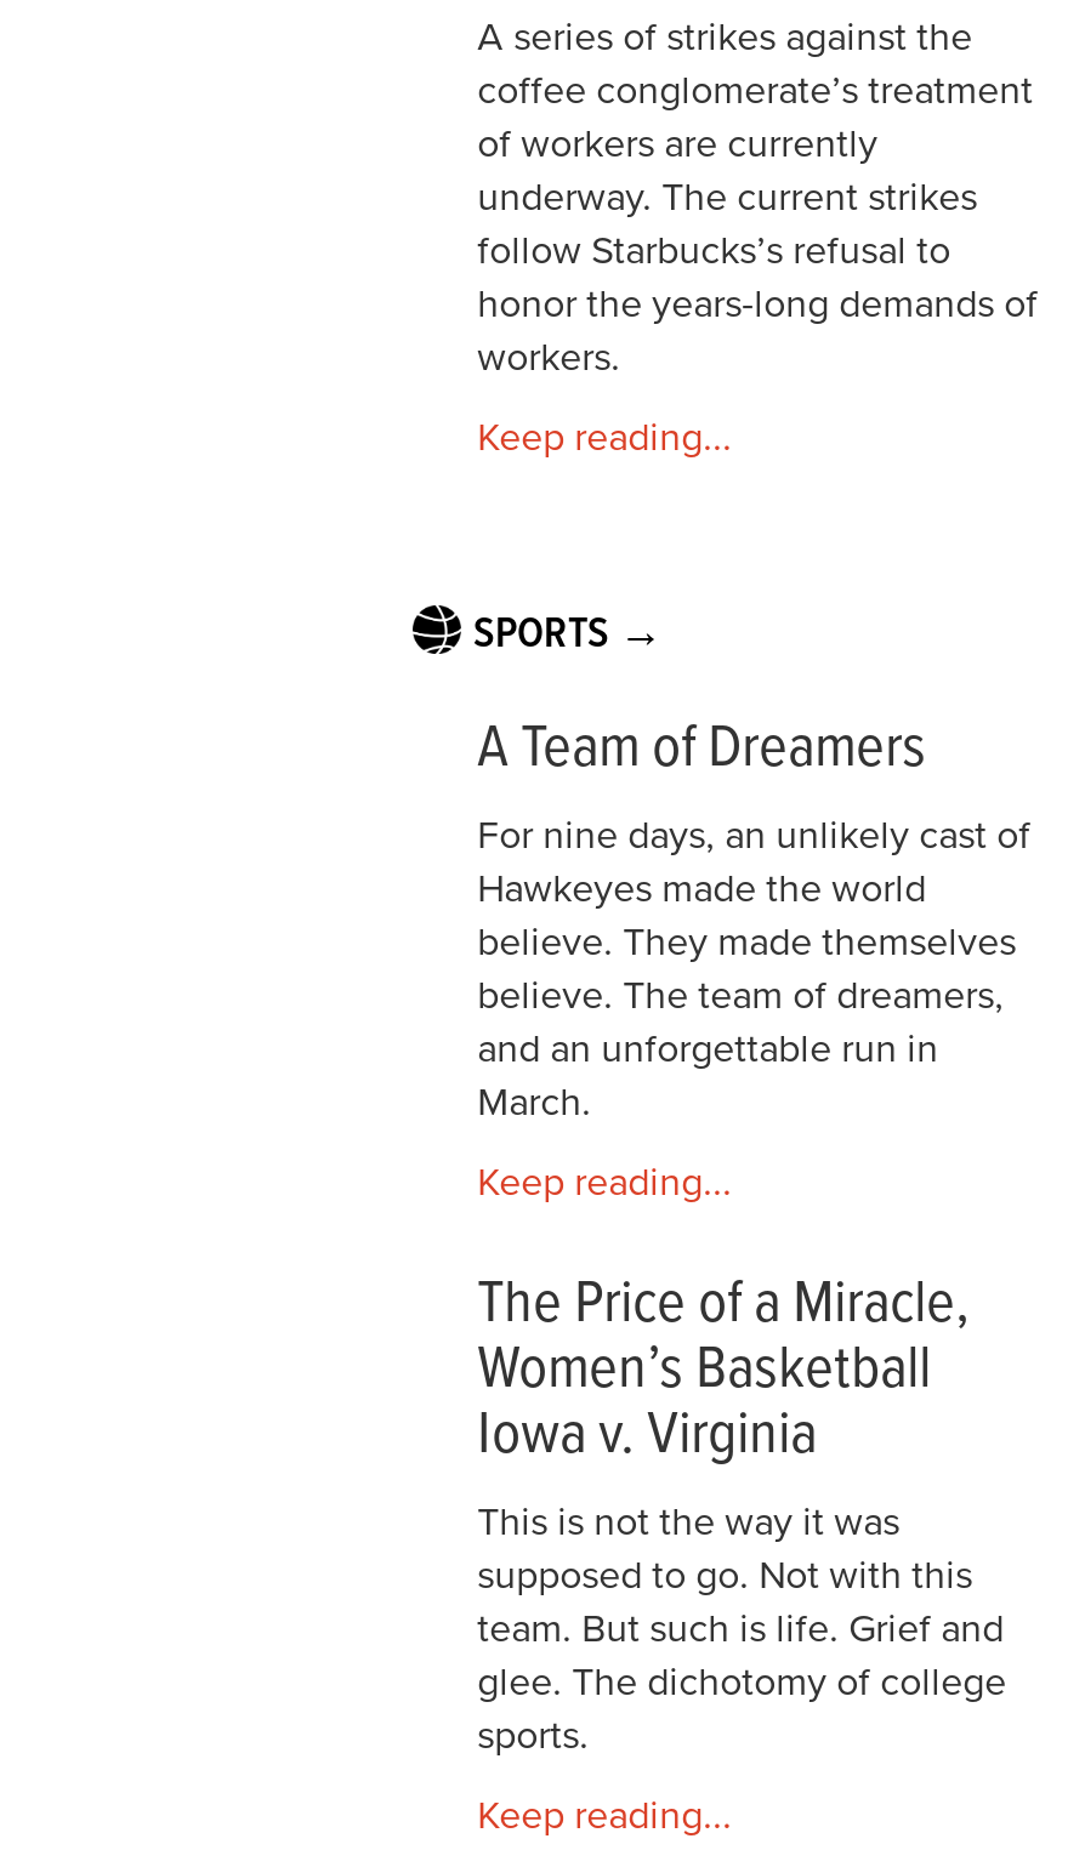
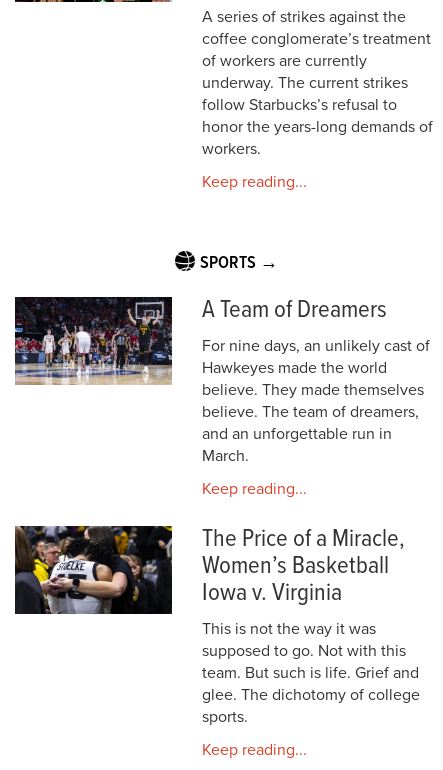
none -> [14,296,173,386] [image]
none -> [14,525,173,615] [image]

